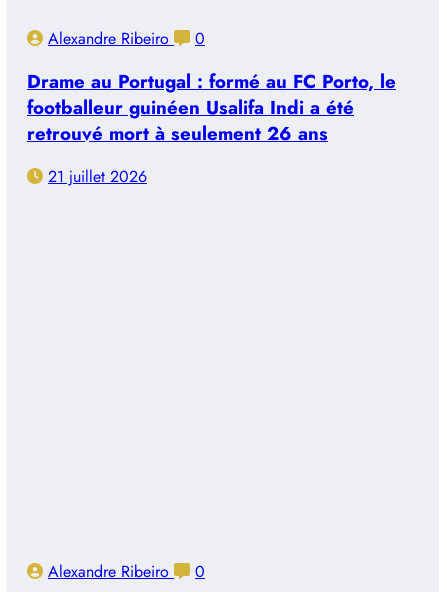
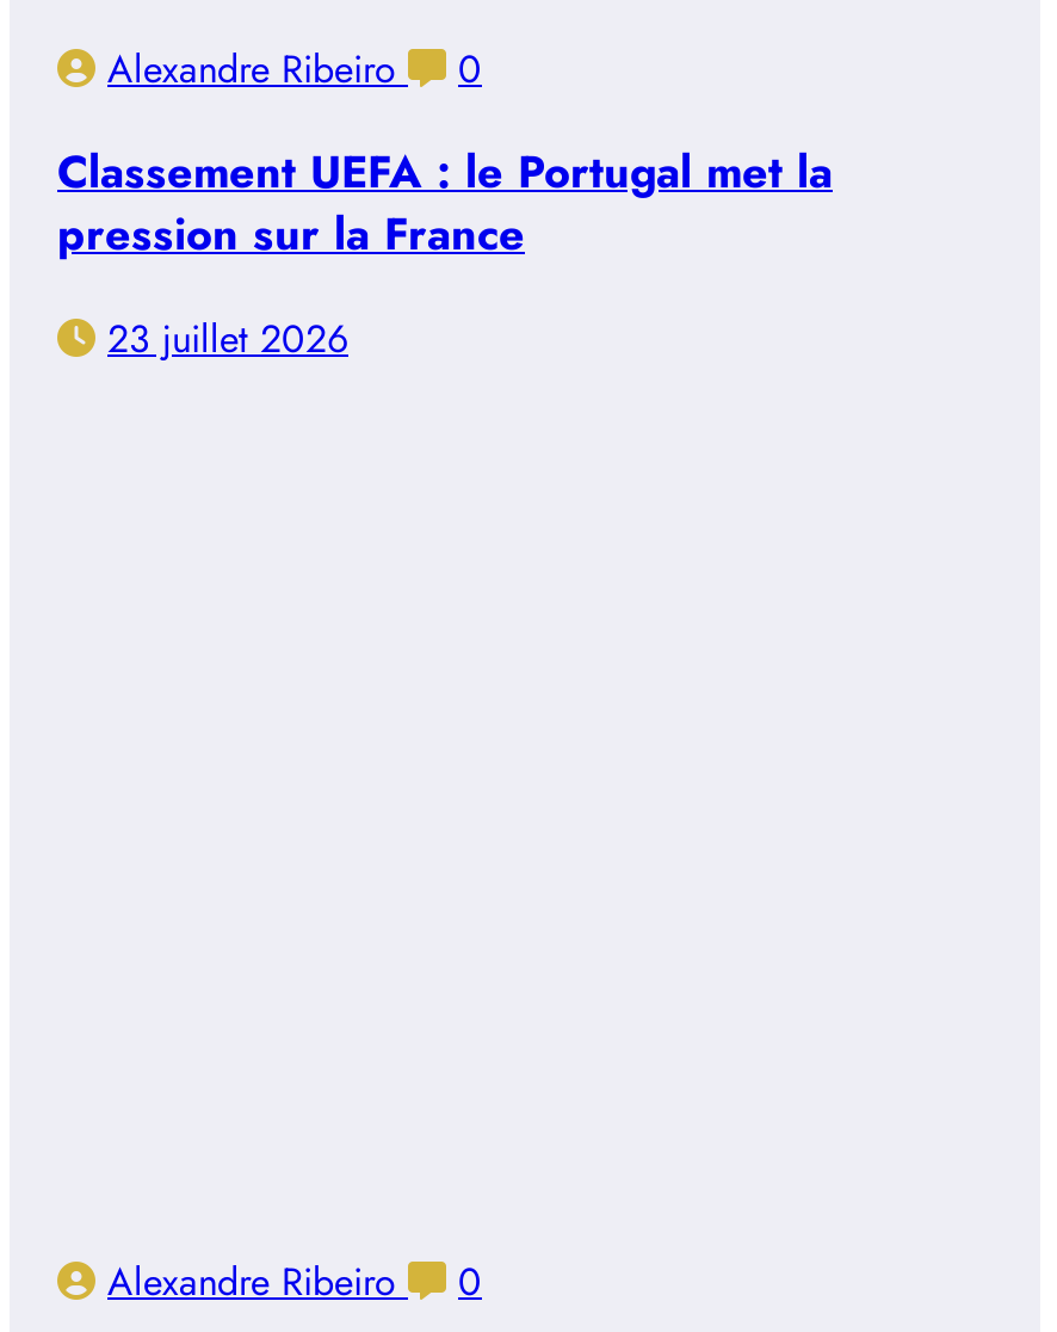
[27,68,396,147] Drame au Portugal : formé au FC Porto, le | footballeur guinéen Usalifa Indi a été | retrouvé mort à seulement 26 ans -> [57,140,833,267] Classement UEFA : le Portugal met la | pression sur la France
[48,165,147,188] 21 juillet 2026 -> [107,311,348,366] 23 juillet 2026

